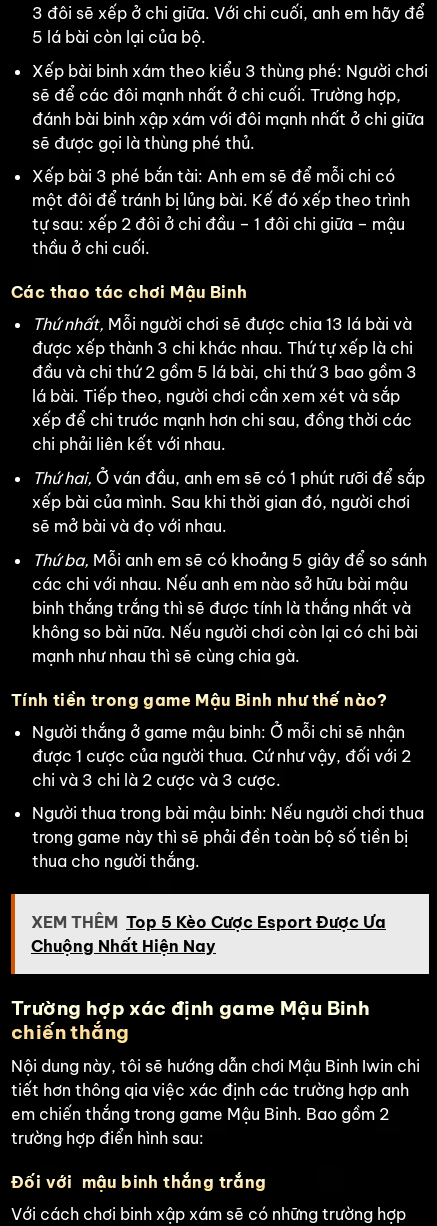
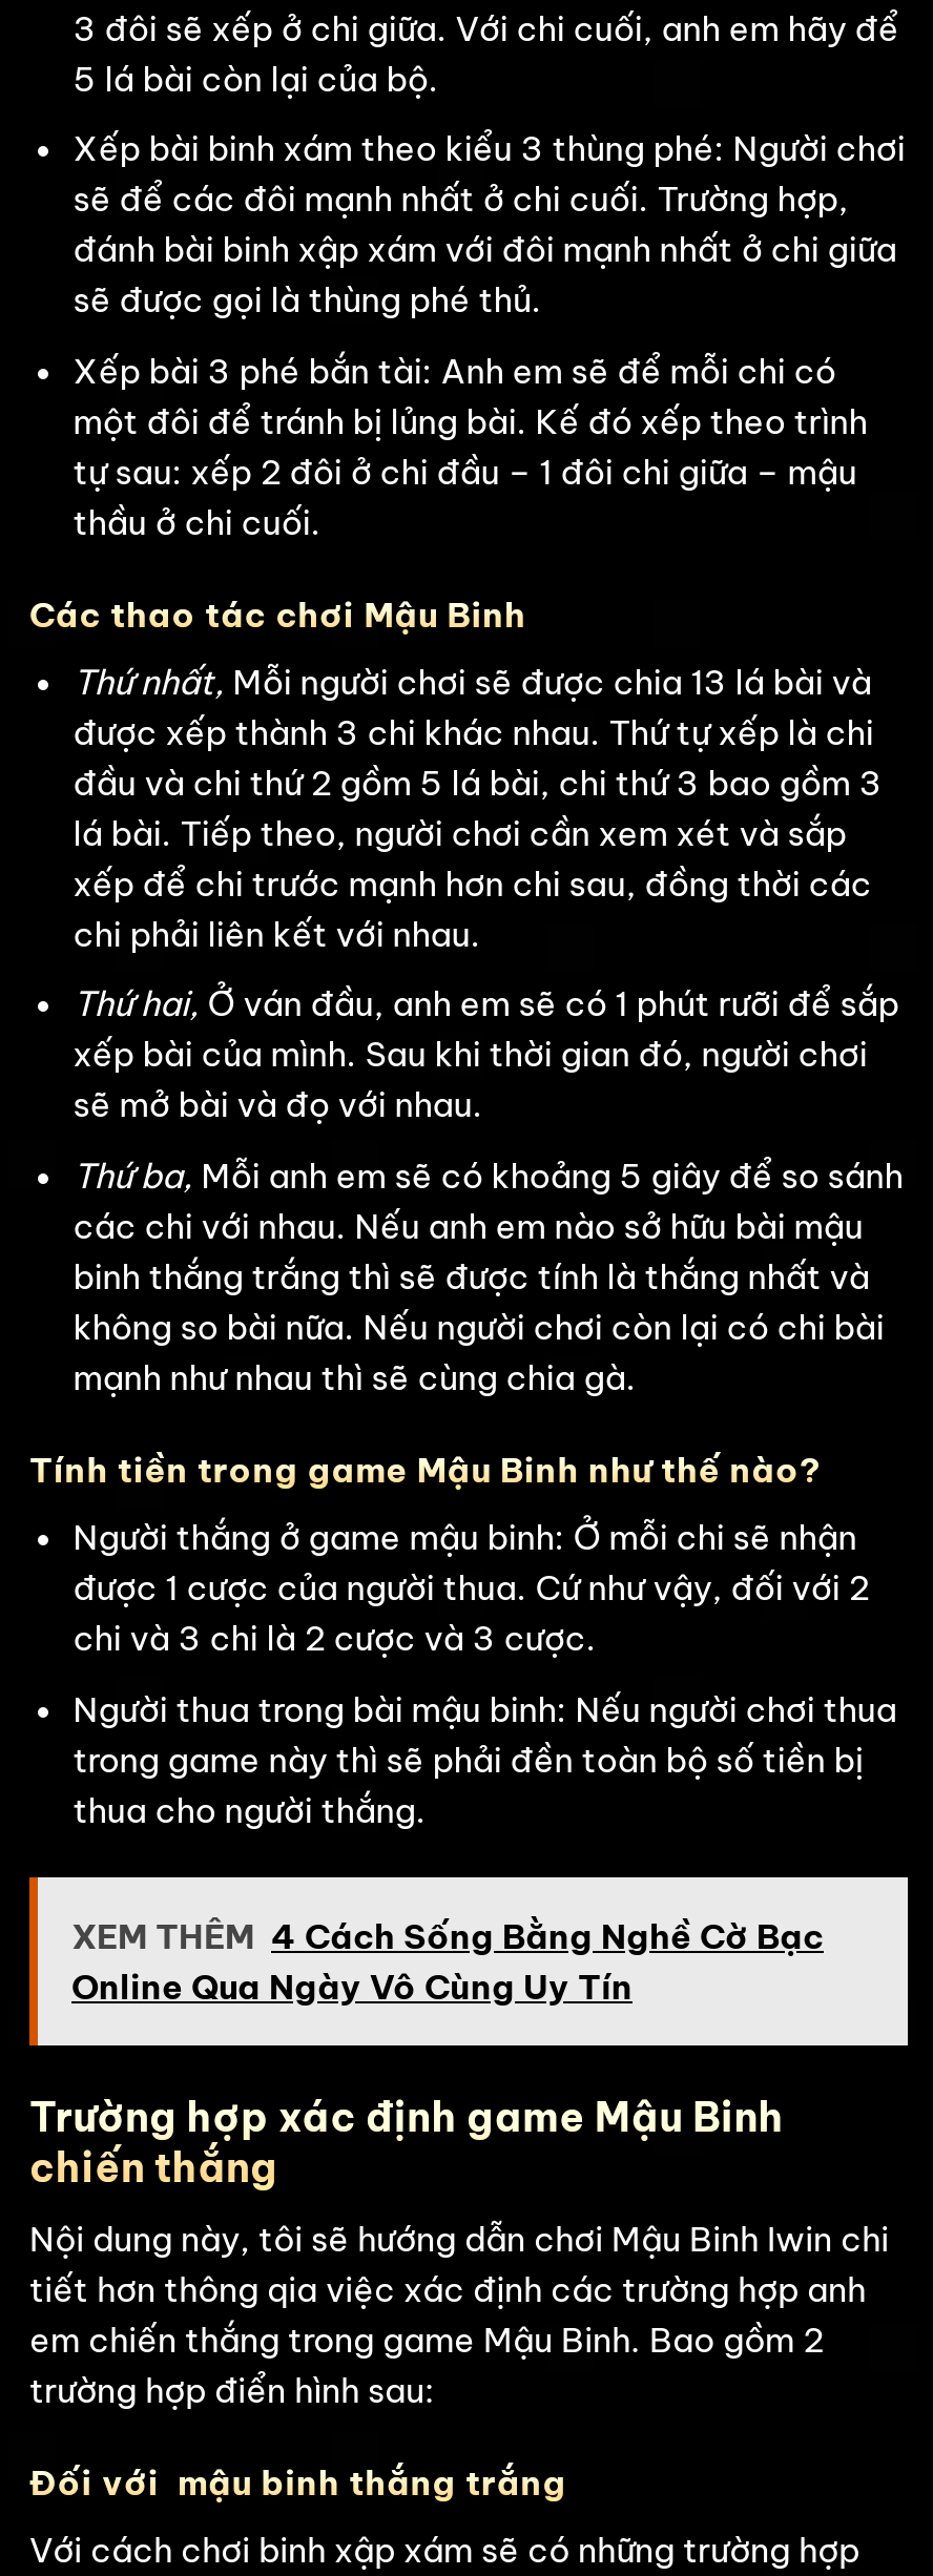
[31,912,386,956] XEM THÊM Top 5 Kèo Cược Esport Được Ưa | Chuộng Nhất Hiện Nay -> [71,1916,824,2009] XEM THÊM 4 Cách Sống Bằng Nghề Cờ Bạc | Online Qua Ngày Vô Cùng Uy Tín

